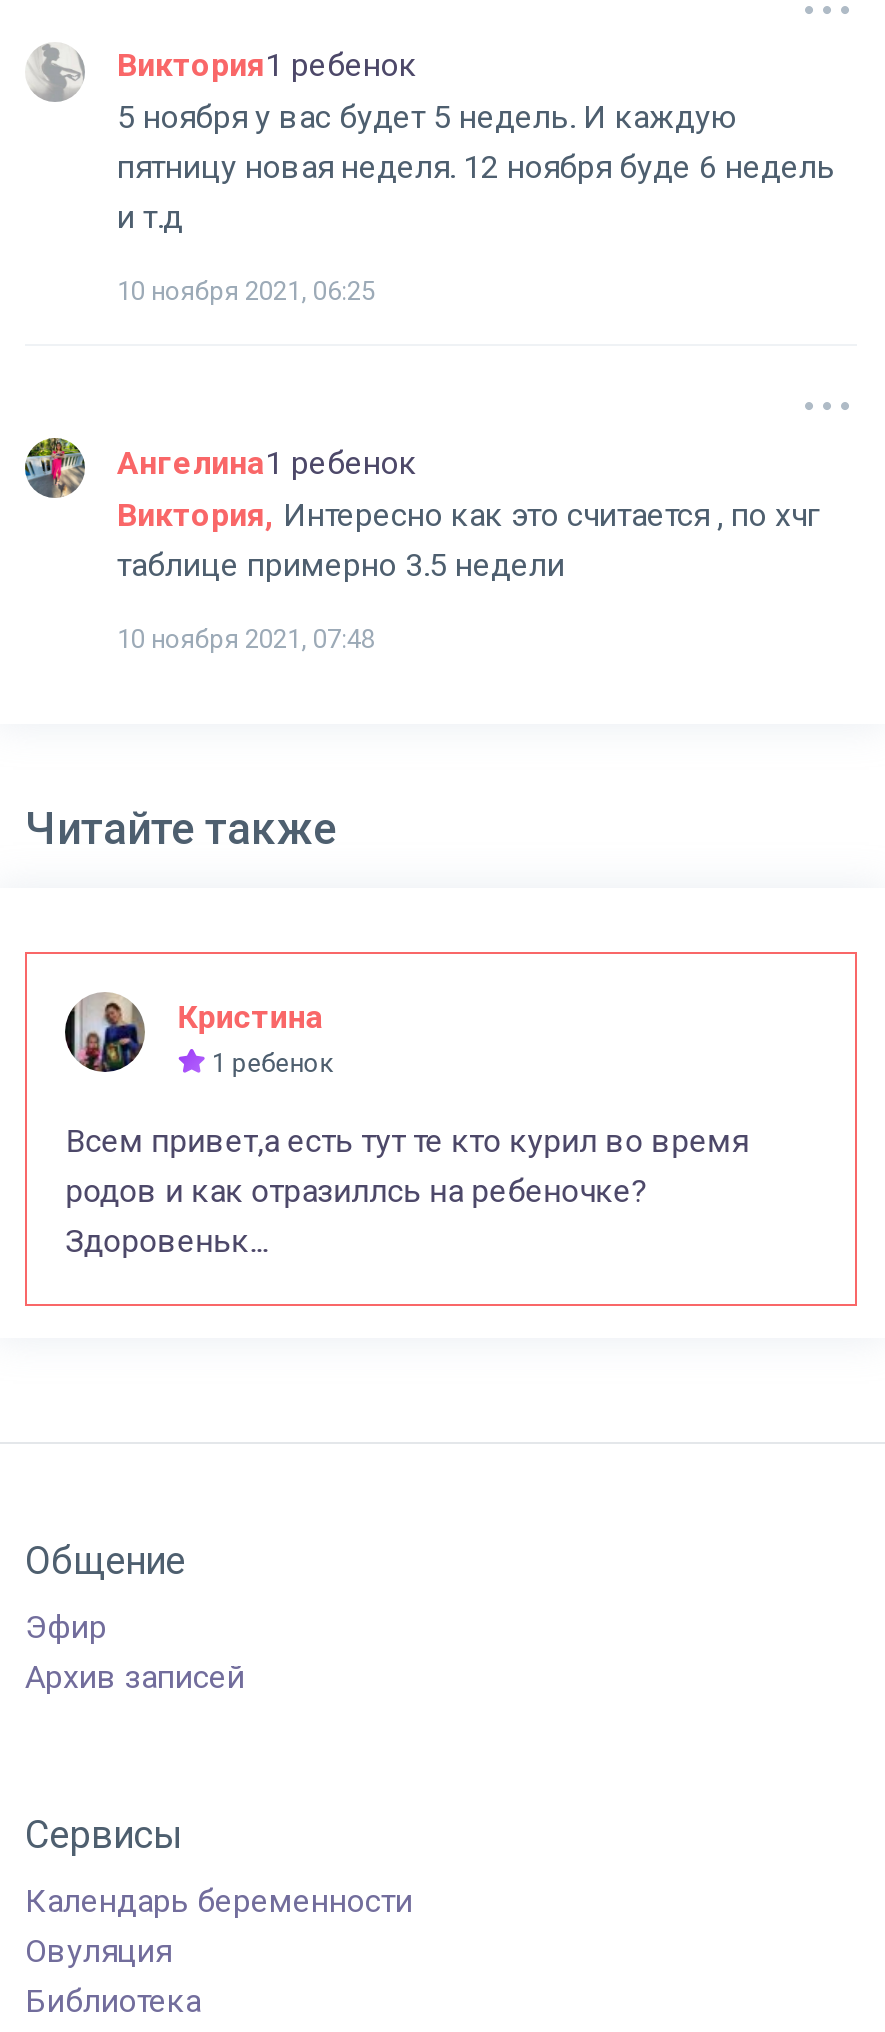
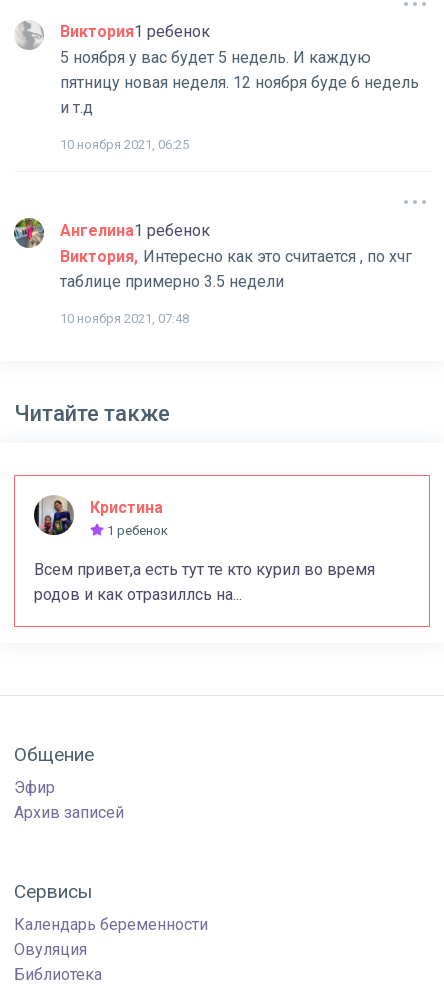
[65,1171,647,1259] родов и как отразиллсь на ребеночке? | Здоровеньк... -> [34,585,242,604] родов и как отразиллсь на...

